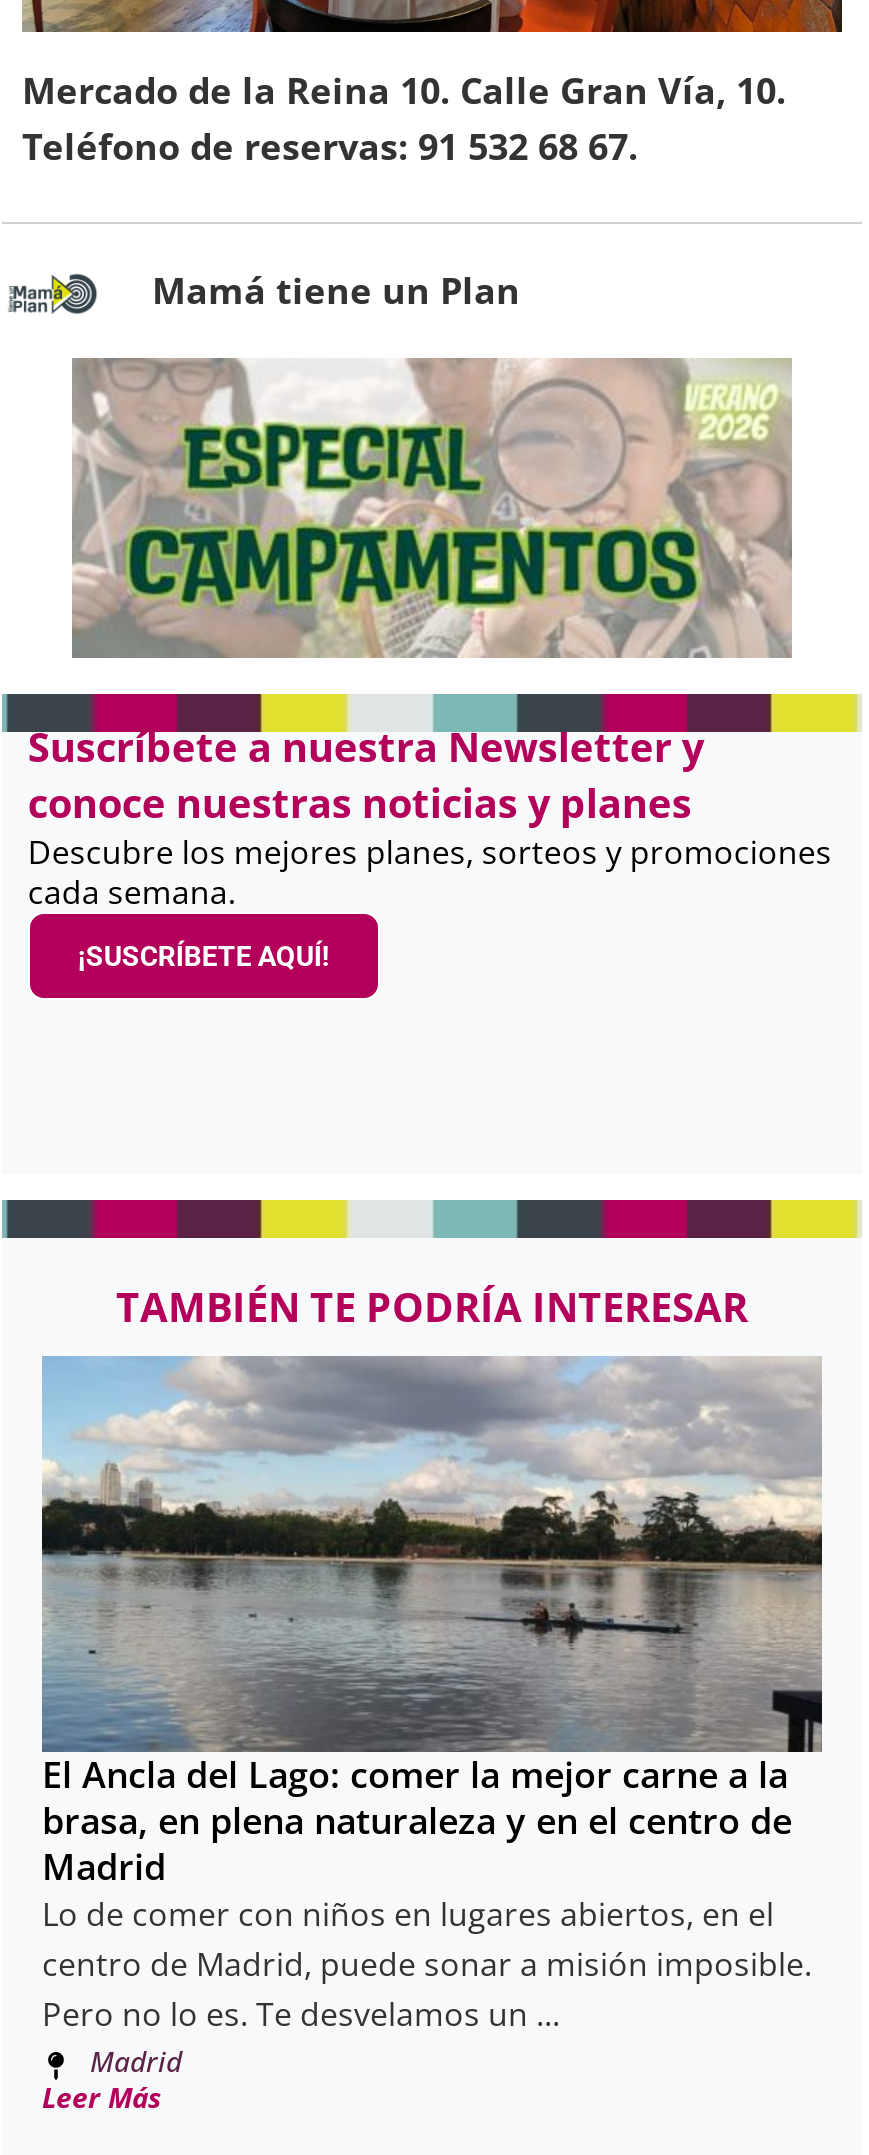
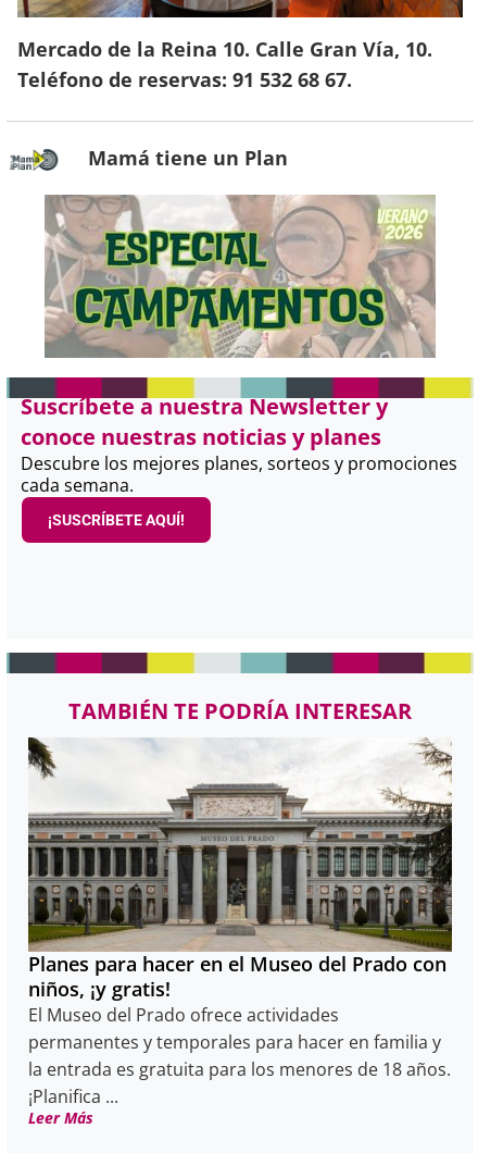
[42,1356,822,2079] [image] | El Ancla del Lago: comer la mejor carne a la | brasa, en plena naturaleza y en el centro de | Madrid | Lo de comer con niños en lugares abiertos, en el | centro de Madrid, puede sonar a misión imposible. | Pero no lo es. Te desvelamos un ... | Madrid -> [27,736,452,1109] [image] | Planes para hacer en el Museo del Prado con | niños, ¡y gratis! | El Museo del Prado ofrece actividades | permanentes y temporales para hacer en familia y | la entrada es gratuita para los menores de 18 años. | ¡Planifica ...

